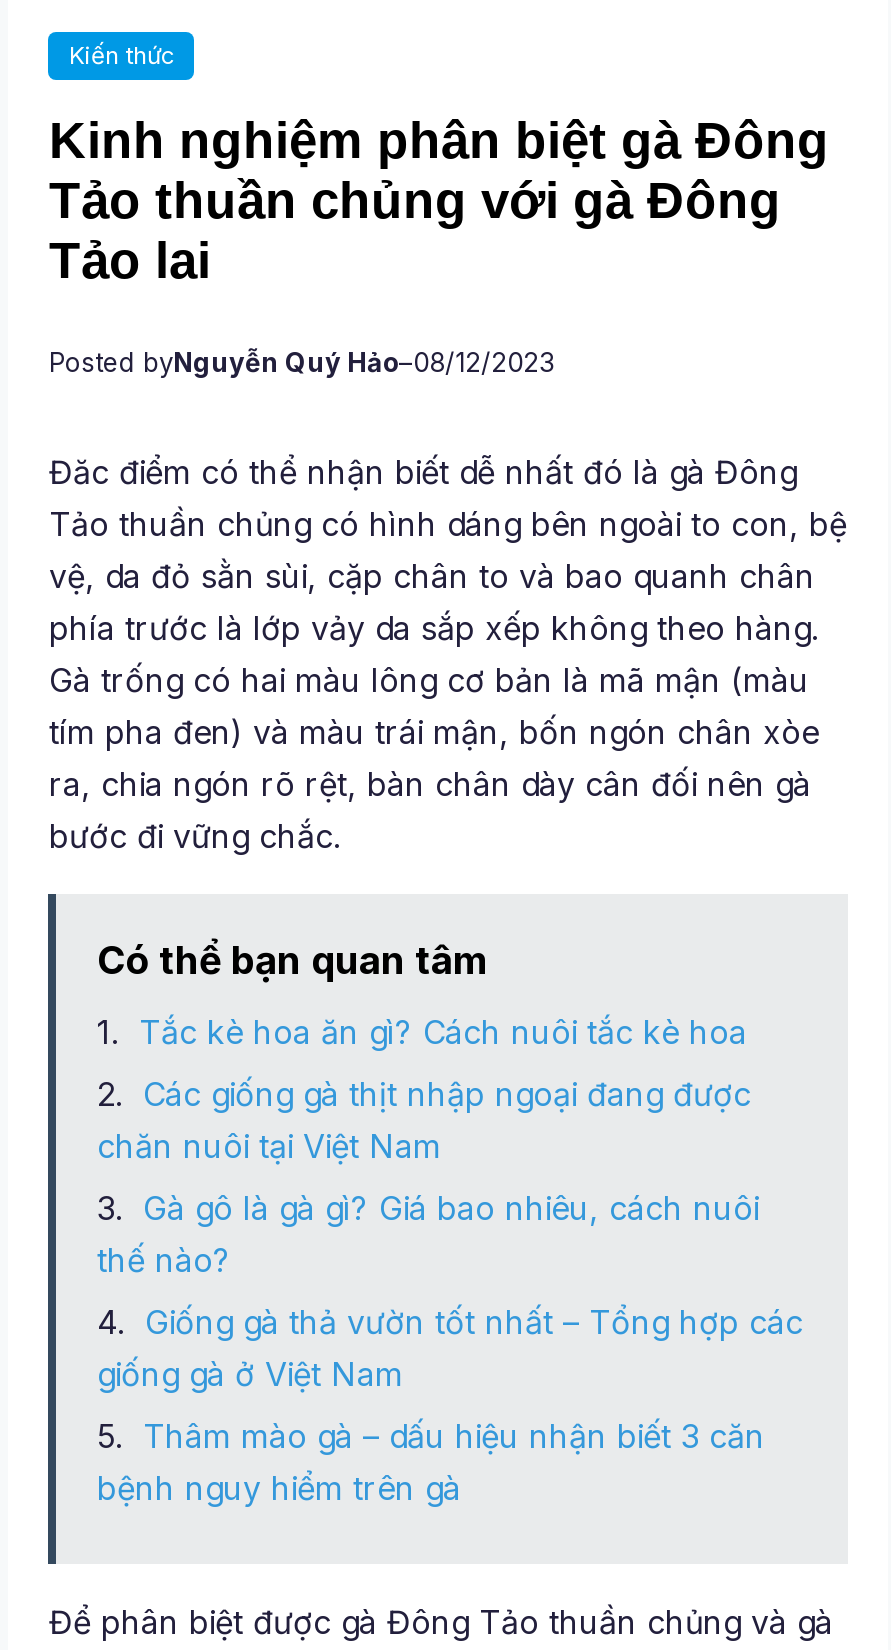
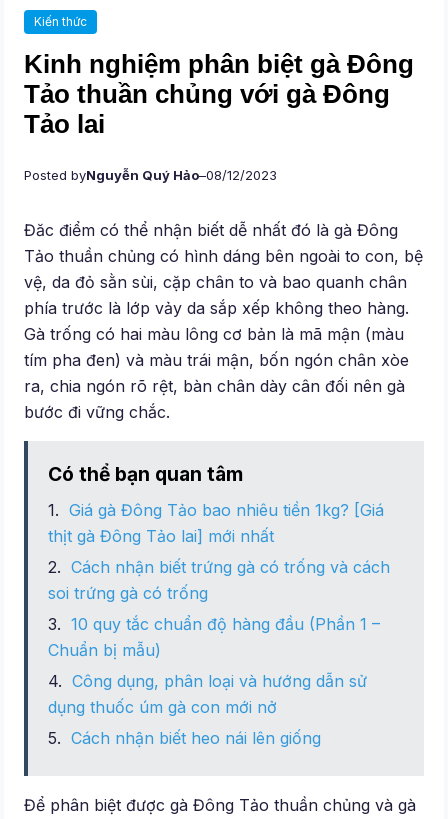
[139,1012,747,1052] Tắc kè hoa ăn gì? Cách nuôi tắc kè hoa -> [48,500,384,546] Giá gà Đông Tảo bao nhiêu tiền 1kg? [Giá | thịt gà Đông Tảo lai] mới nhất
[97,1074,751,1166] Các giống gà thịt nhập ngoại đang được | chăn nuôi tại Việt Nam -> [48,557,390,603] Cách nhận biết trứng gà có trống và cách | soi trứng gà có trống
[97,1188,759,1280] Gà gô là gà gì? Giá bao nhiêu, cách nuôi | thế nào? -> [48,614,380,660] 10 quy tắc chuẩn độ hàng đầu (Phần 1 – | Chuẩn bị mẫu)
[97,1302,803,1394] Giống gà thả vườn tốt nhất – Tổng hợp các | giống gà ở Việt Nam -> [48,671,367,717] Công dụng, phân loại và hướng dẫn sử | dụng thuốc úm gà con mới nở
[97,1416,765,1508] Thâm mào gà – dấu hiệu nhận biết 3 căn | bệnh nguy hiểm trên gà -> [71,728,321,748] Cách nhận biết heo nái lên giống

